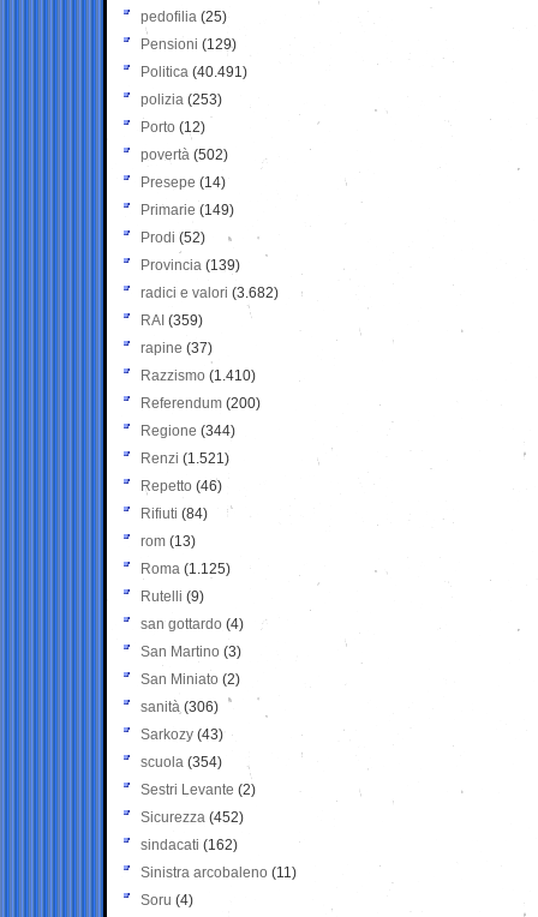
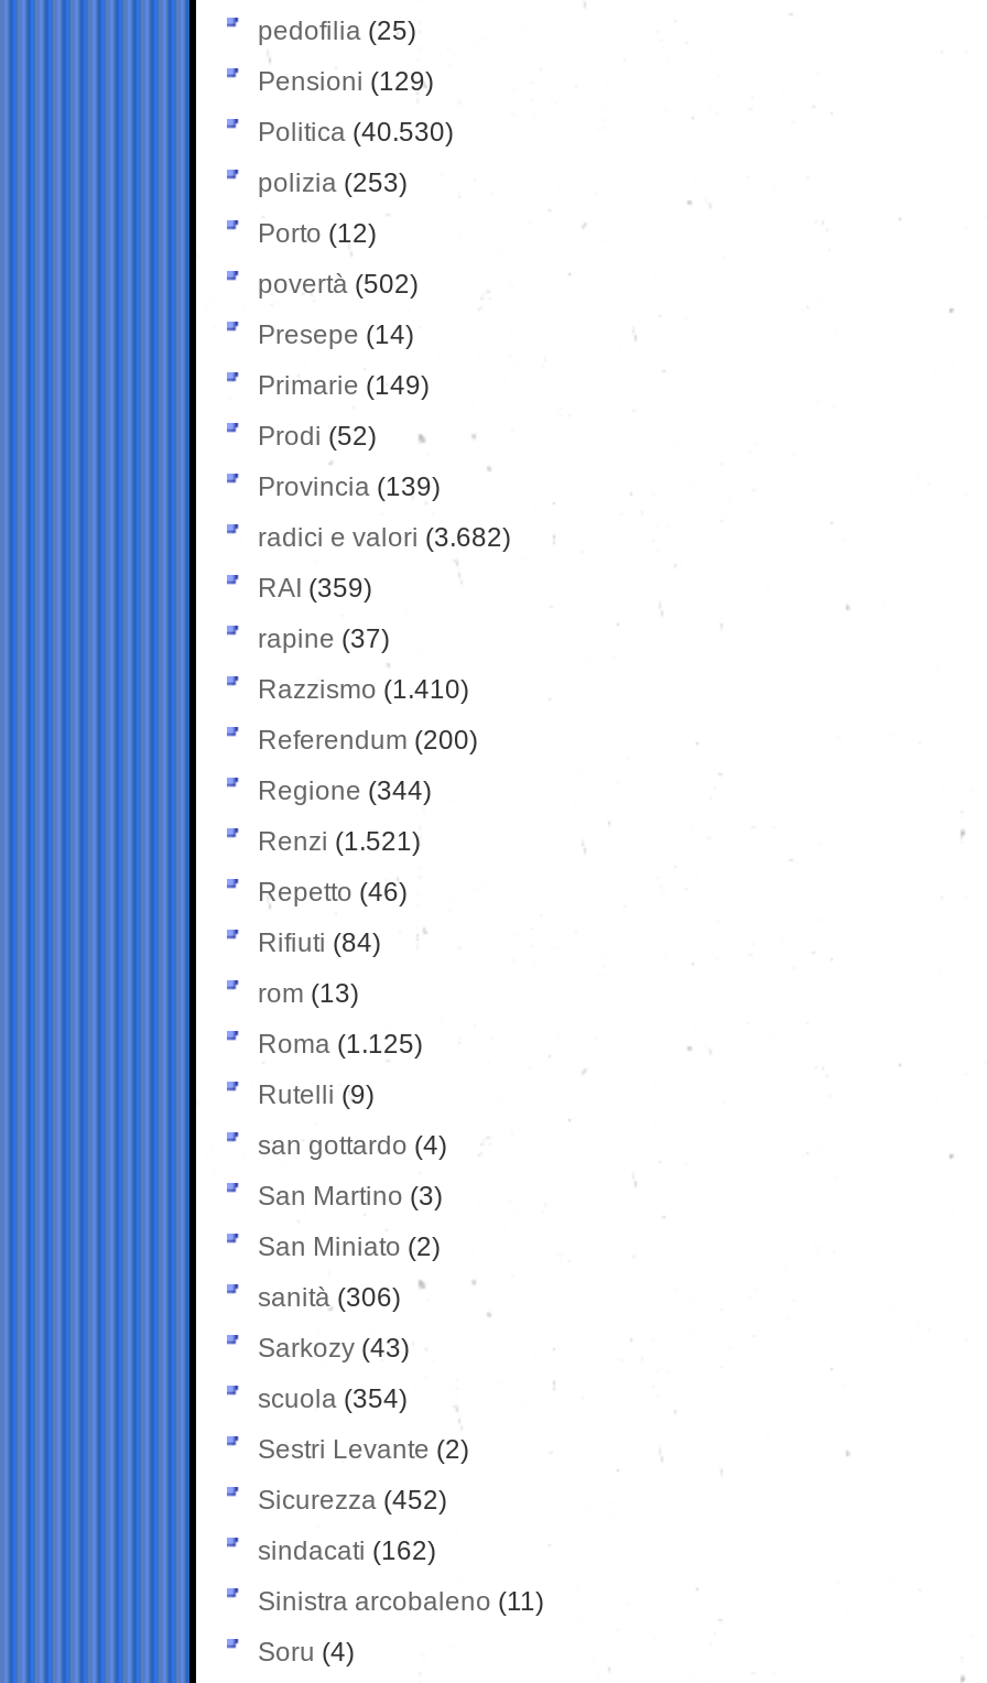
[141,63,247,80] Politica (40.491) -> [258,117,454,147] Politica (40.530)

